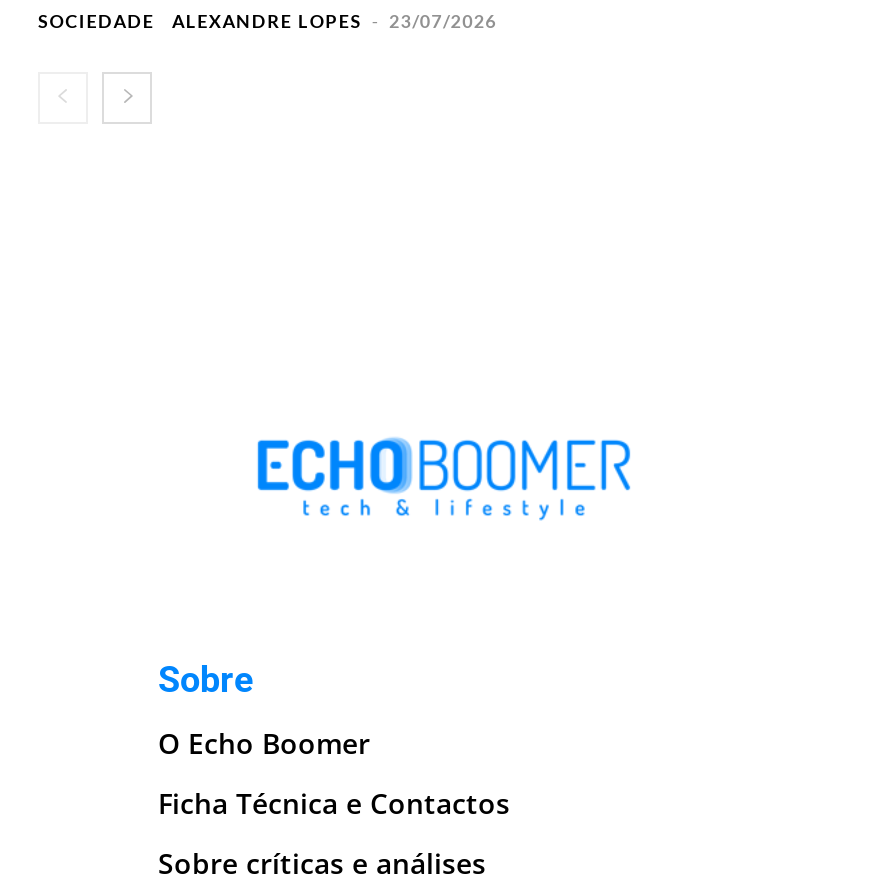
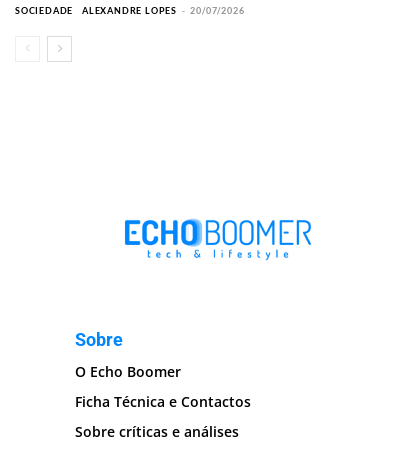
[172,10,497,32] ALEXANDRE LOPES - 23/07/2026 -> [82,5,244,16] ALEXANDRE LOPES - 20/07/2026

